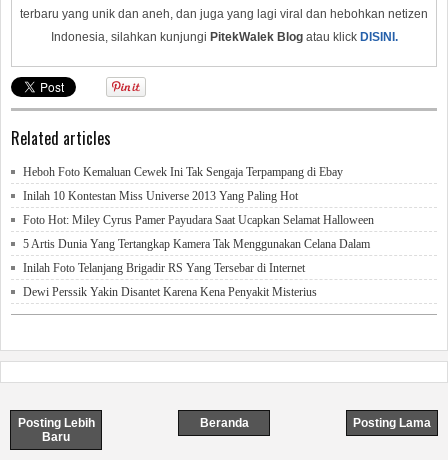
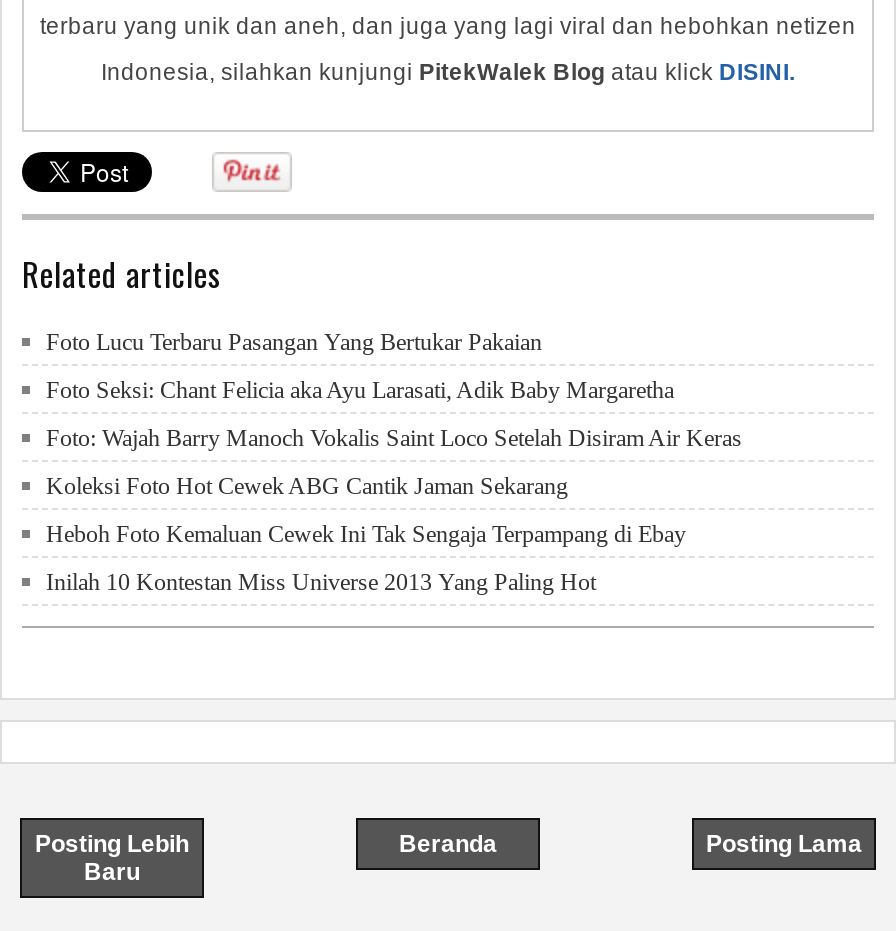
none -> [46,328,742,500] Foto Lucu Terbaru Pasangan Yang Bertukar Pakaian | Foto Seksi: Chant Felicia aka Ayu Larasati, Adik Baby Margaretha | Foto: Wajah Barry Manoch Vokalis Saint Loco Setelah Disiram Air Keras | Koleksi Foto Hot Cewek ABG Cantik Jaman Sekarang
moved [23,165,343,203] -> [46,520,686,596]: Heboh Foto Kemaluan Cewek Ini Tak Sengaja Terpampang di Ebay | Inilah 10 Kontestan Miss Universe 2013 Yang Paling Hot
[23,213,374,299] Foto Hot: Miley Cyrus Pamer Payudara Saat Ucapkan Selamat Halloween | 5 Artis Dunia Yang Tertangkap Kamera Tak Menggunakan Celana Dalam | Inilah Foto Telanjang Brigadir RS Yang Tersebar di Internet | Dewi Perssik Yakin Disantet Karena Kena Penyakit Misterius -> none

